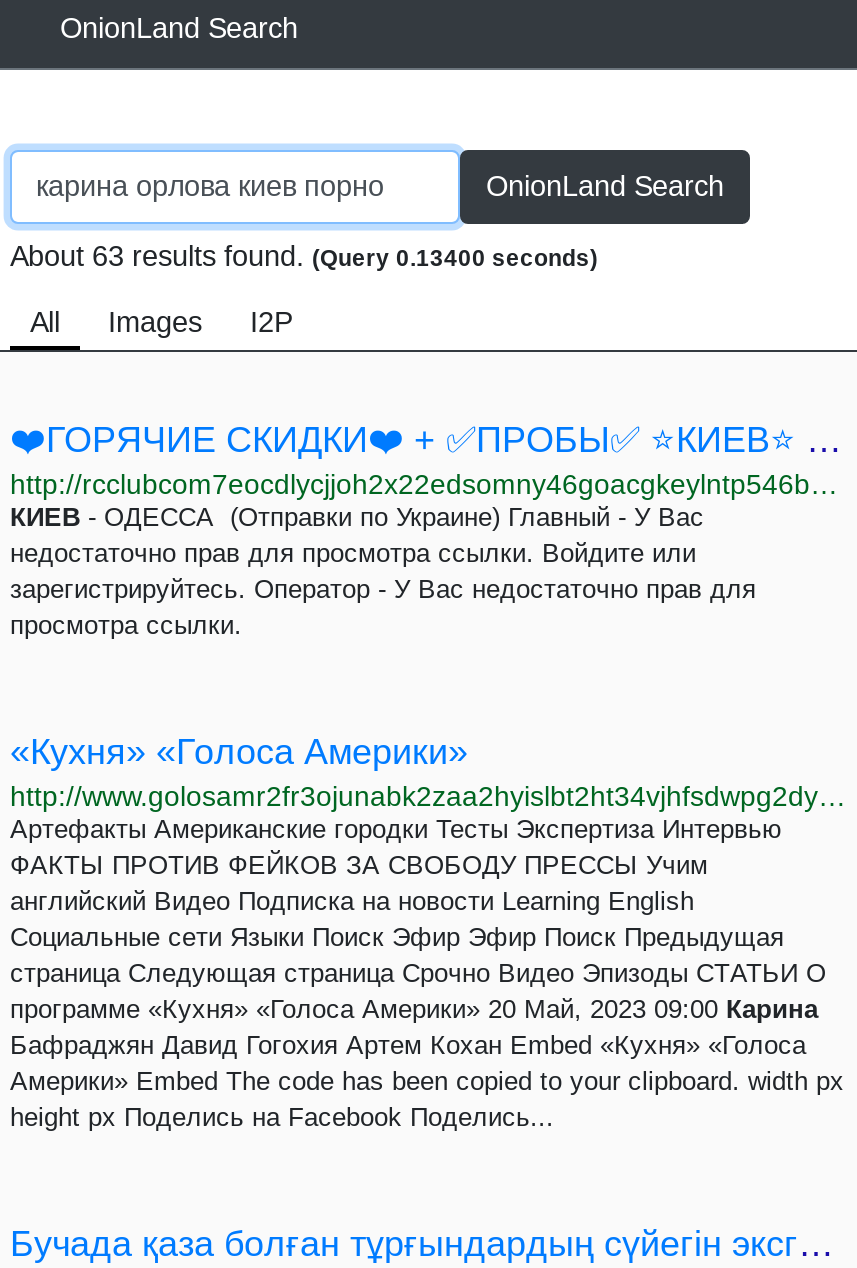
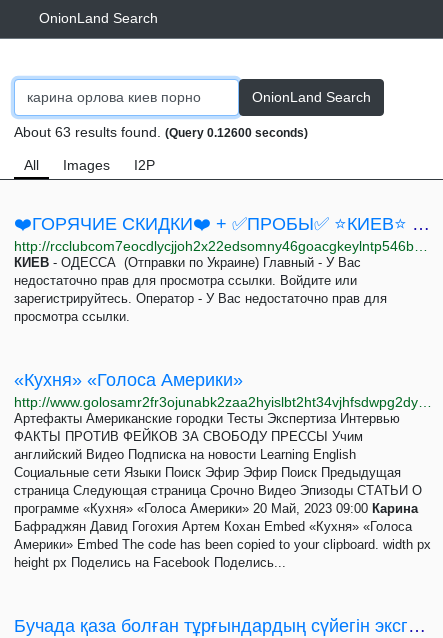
[10,240,598,272] About 63 results found. (Query 0.13400 seconds) -> [14,124,308,140] About 63 results found. (Query 0.12600 seconds)

